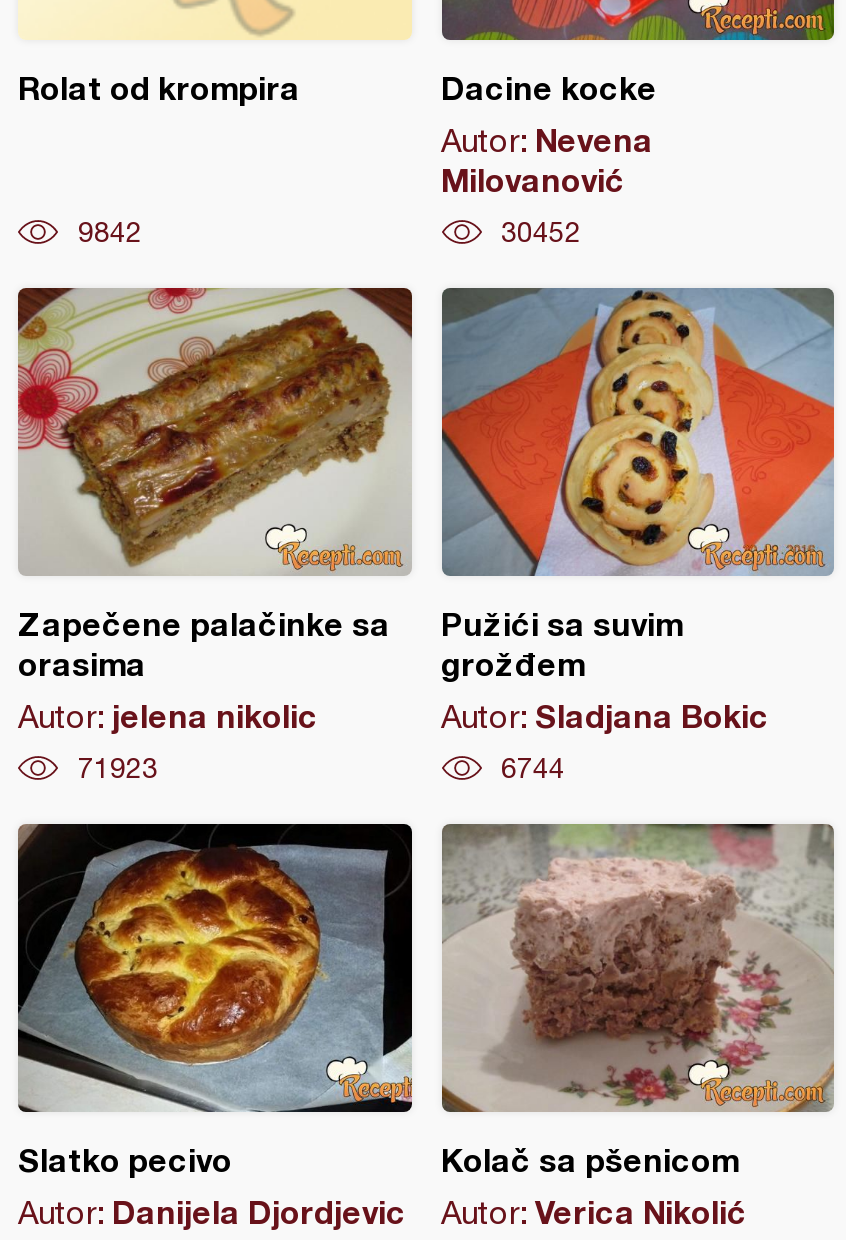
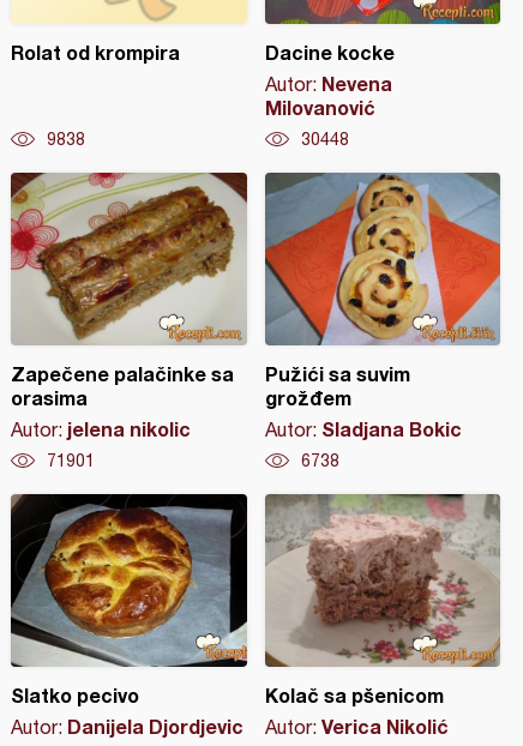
[78,216,142,248] 9842 -> [47,130,85,149] 9838
[501,216,581,248] 30452 -> [300,130,348,149] 30448
[78,752,158,784] 71923 -> [47,451,95,470] 71901
[501,752,565,784] 6744 -> [300,451,339,470] 6738

